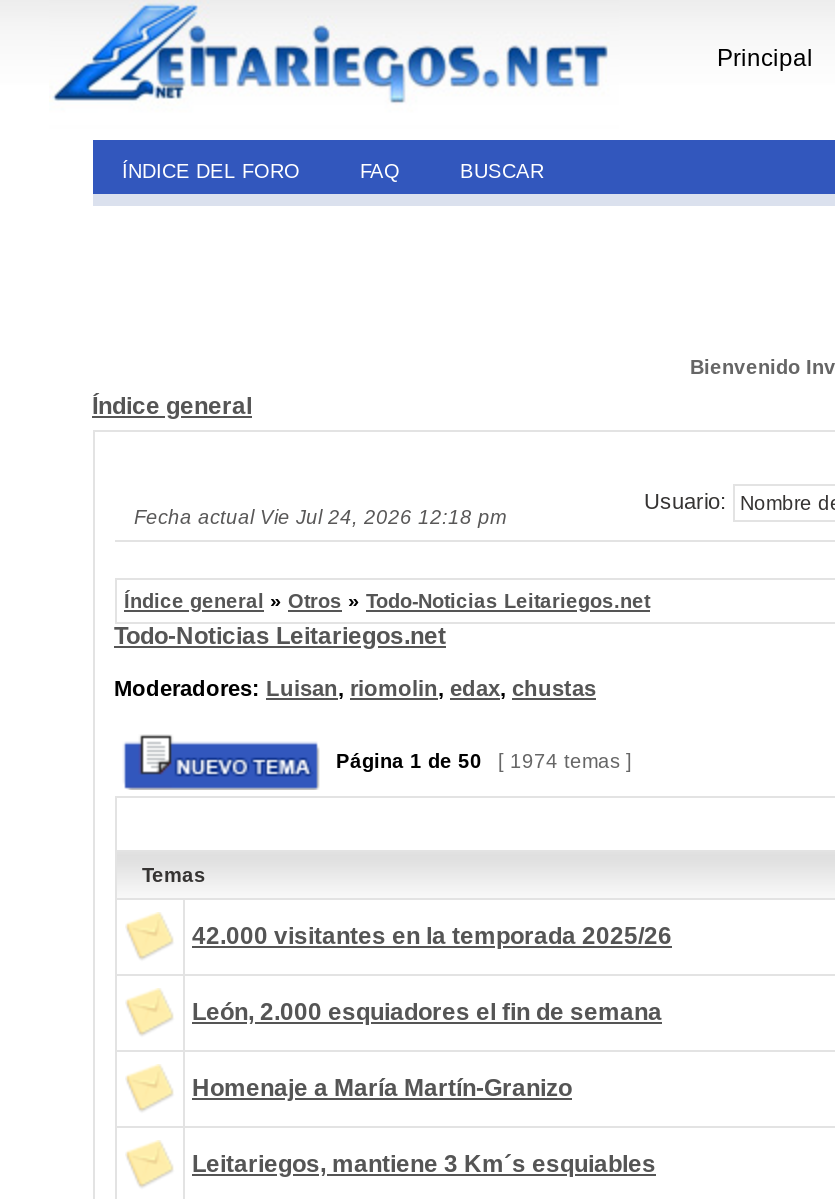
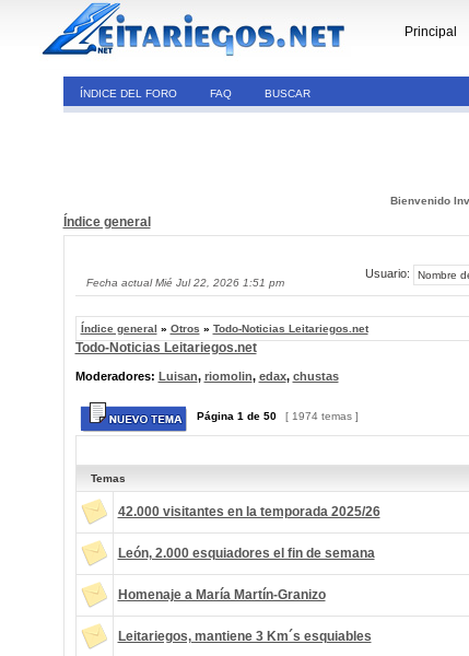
[134,506,506,528] Fecha actual Vie Jul 24, 2026 12:18 pm -> [86,277,284,289] Fecha actual Mié Jul 22, 2026 1:51 pm

